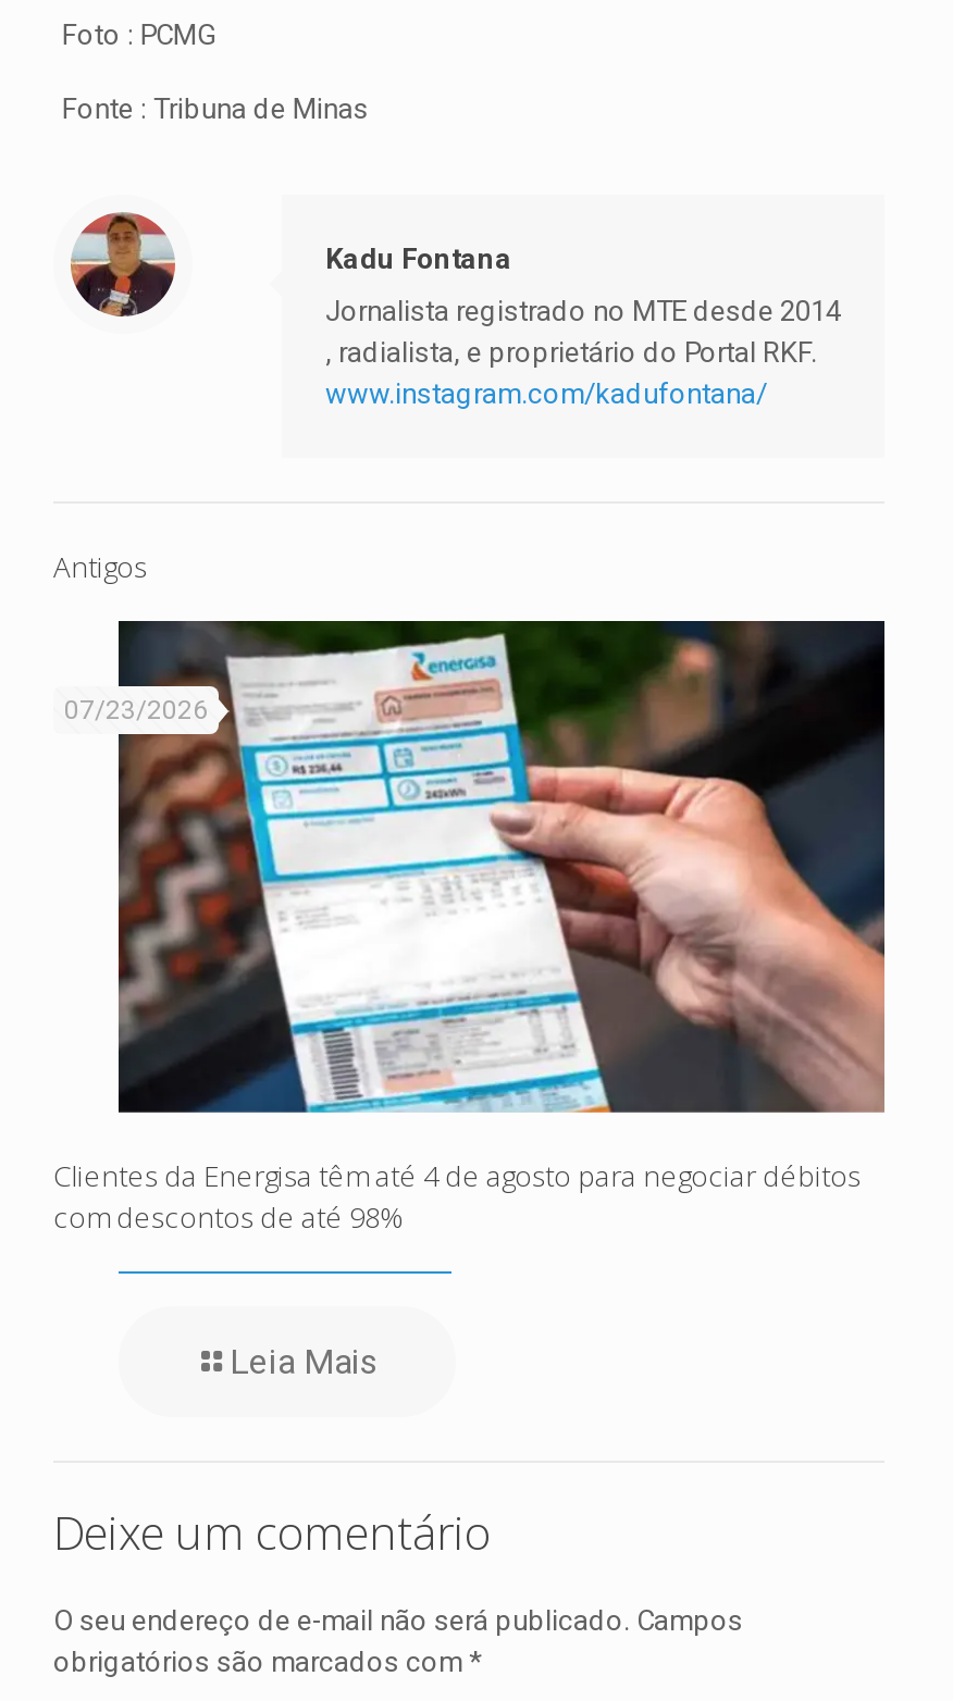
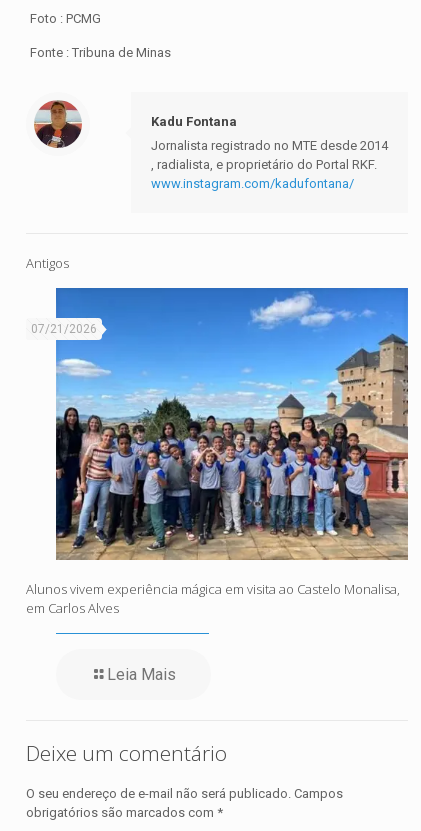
[64,619,887,1115] [image] | 07/23/2026 -> [31,287,409,527] [image] | 07/21/2026
[53,1157,861,1237] Clientes da Energisa têm até 4 de agosto para negociar débitos | com descontos de até 98% -> [26,580,400,617] Alunos vivem experiência mágica em visita ao Castelo Monalisa, | em Carlos Alves

